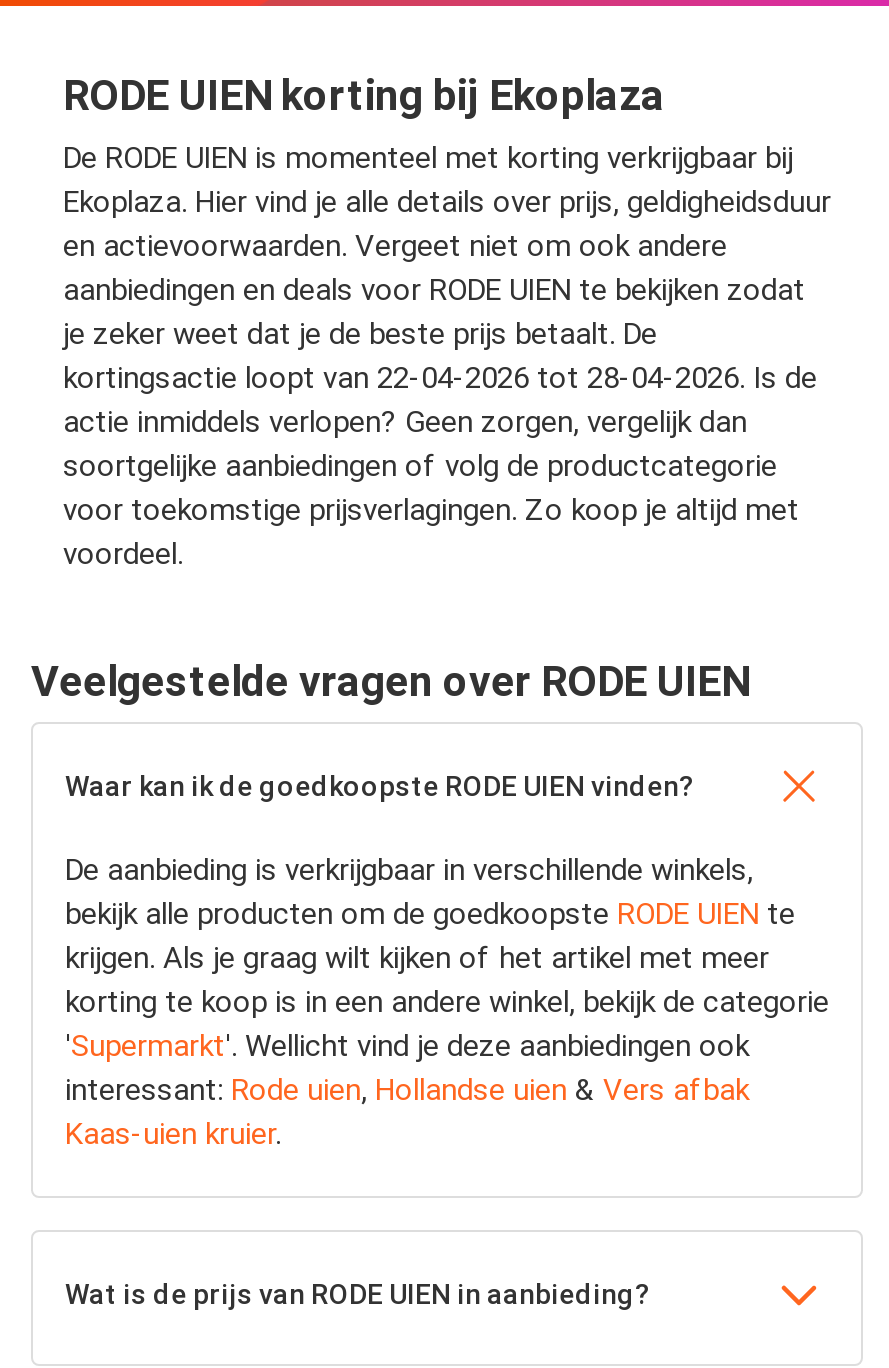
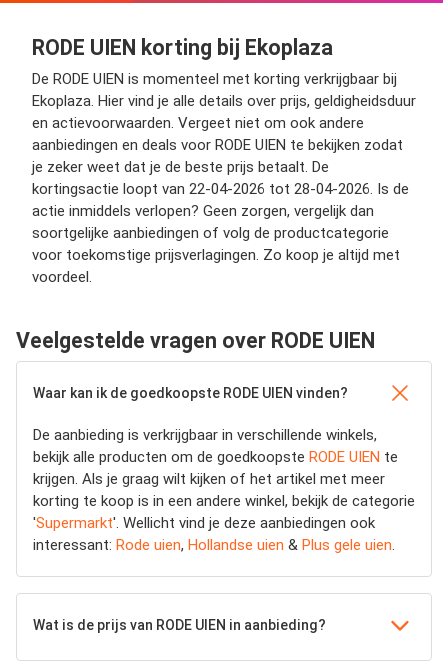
[65,1072,749,1152] interessant: Rode uien, Hollandse uien & Vers afbak | Kaas-uien kruier. -> [33,536,395,554] interessant: Rode uien, Hollandse uien & Plus gele uien.

